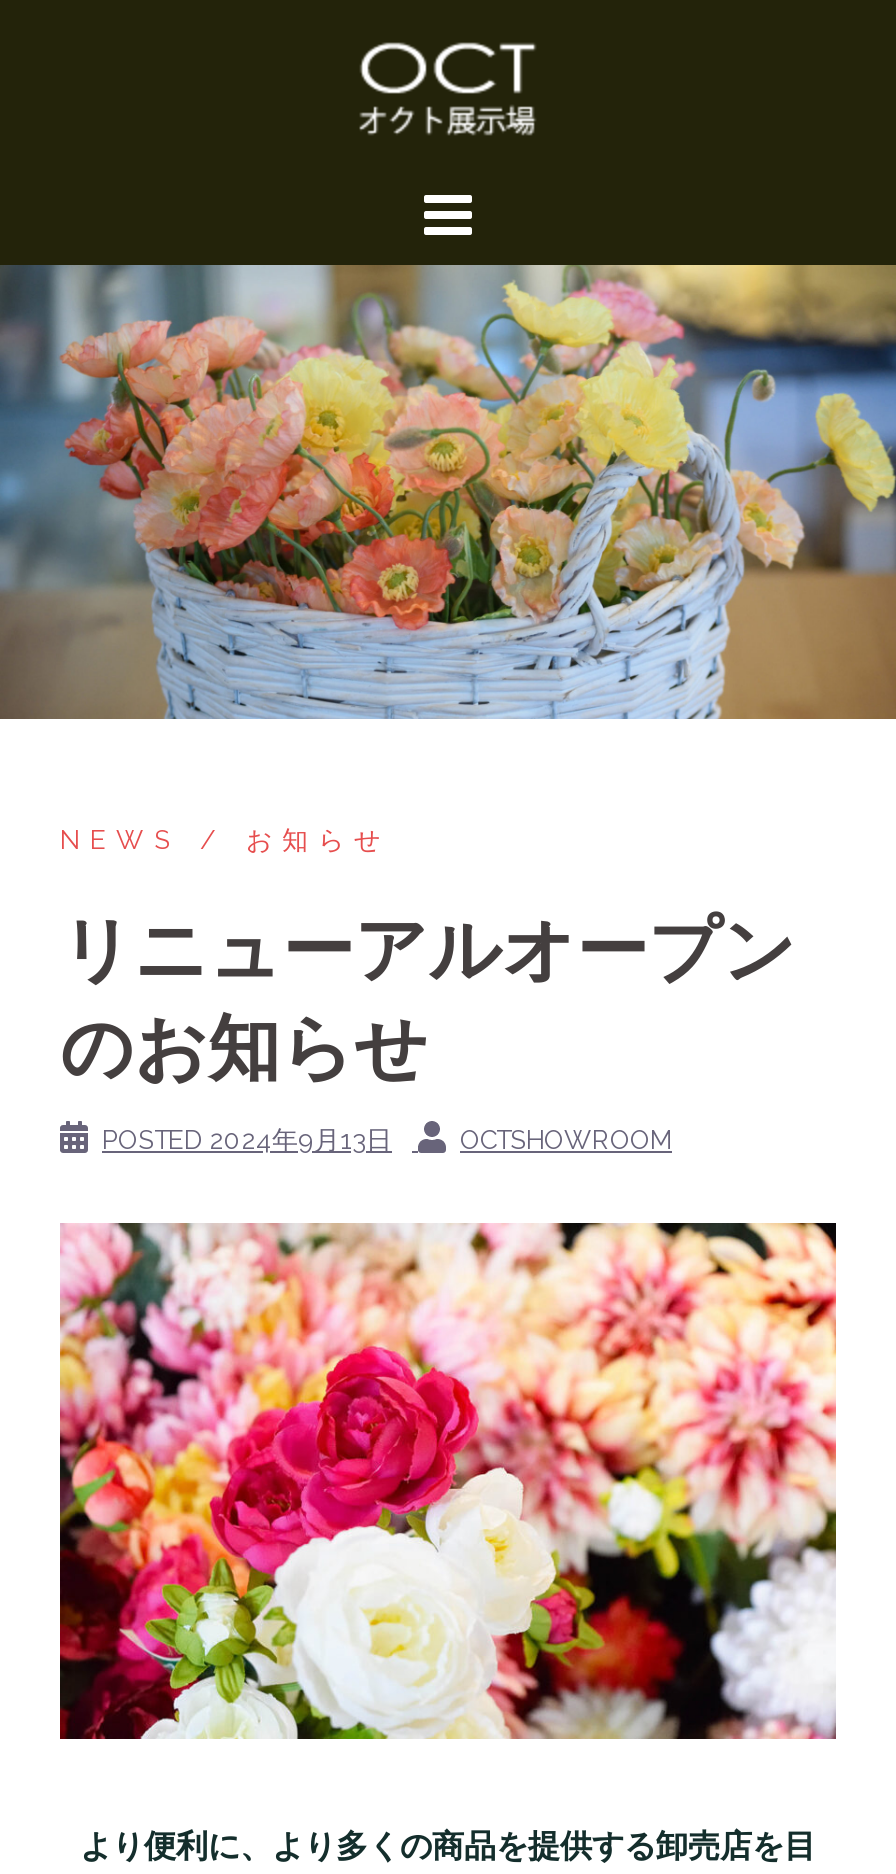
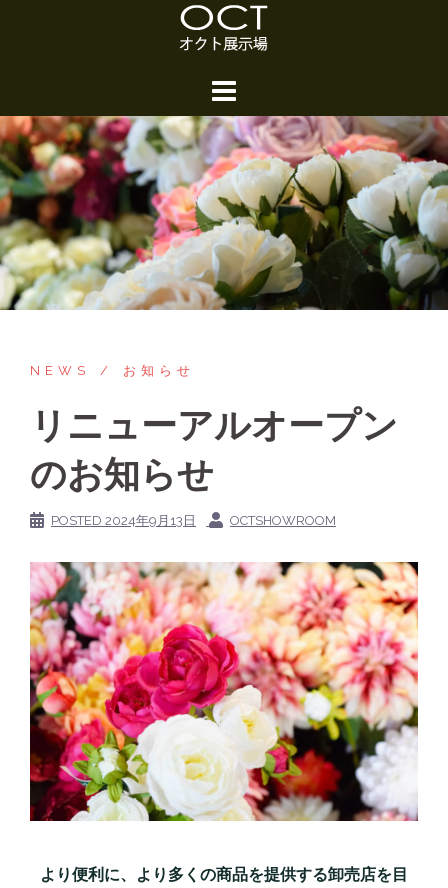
[6,263,890,721] [image] -> [3,115,445,311] [image]

